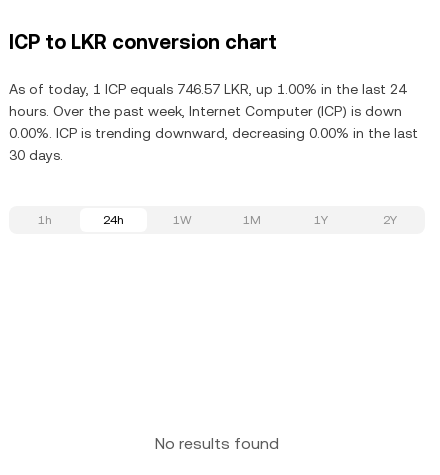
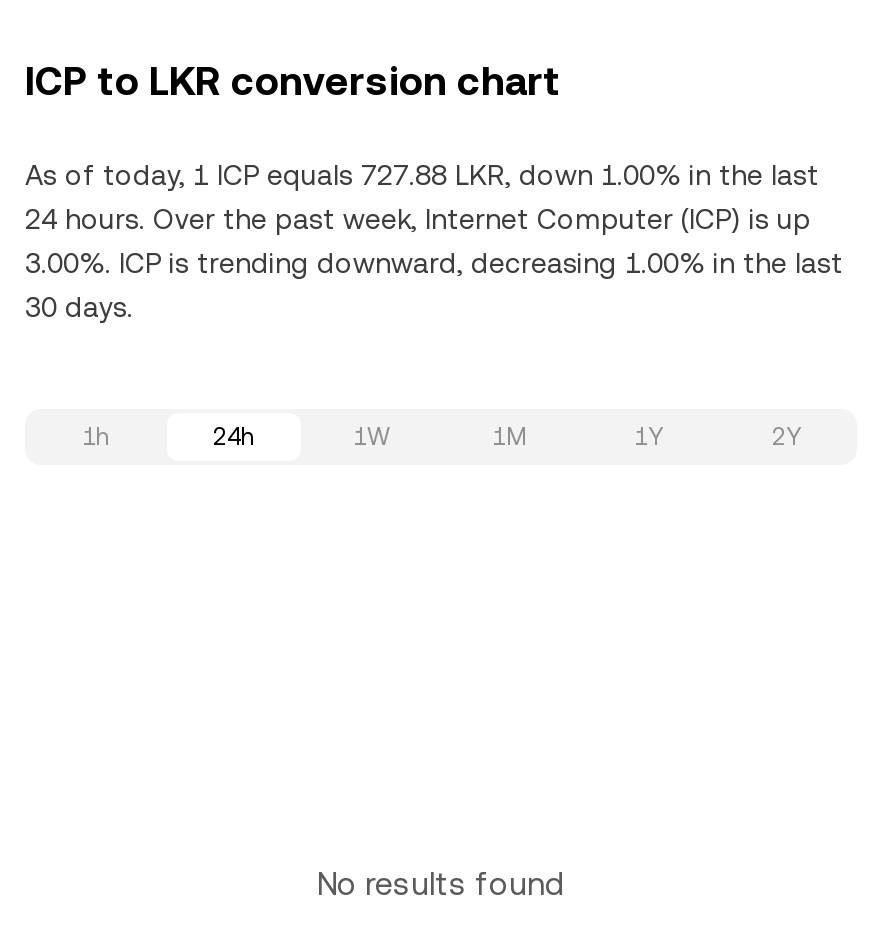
[9,81,418,141] As of today, 1 ICP equals 746.57 LKR, up 1.00% in the last 24 | hours. Over the past week, Internet Computer (ICP) is down | 0.00%. ICP is trending downward, decreasing 0.00% in the last -> [25,159,843,279] As of today, 1 ICP equals 727.88 LKR, down 1.00% in the last | 24 hours. Over the past week, Internet Computer (ICP) is up | 3.00%. ICP is trending downward, decreasing 1.00% in the last

